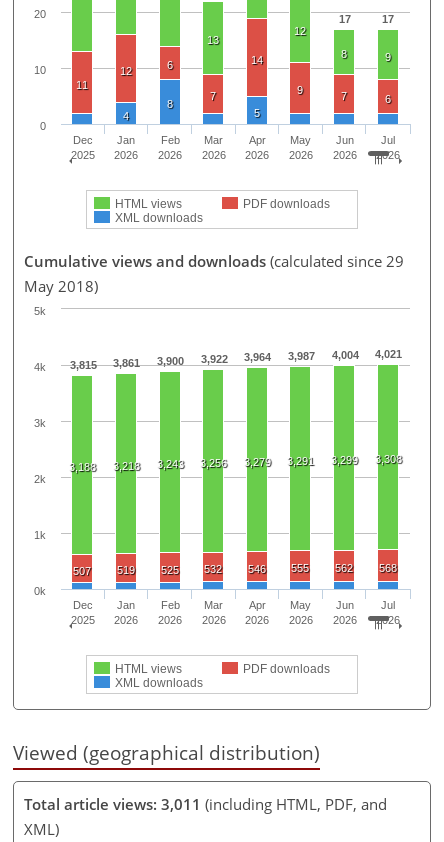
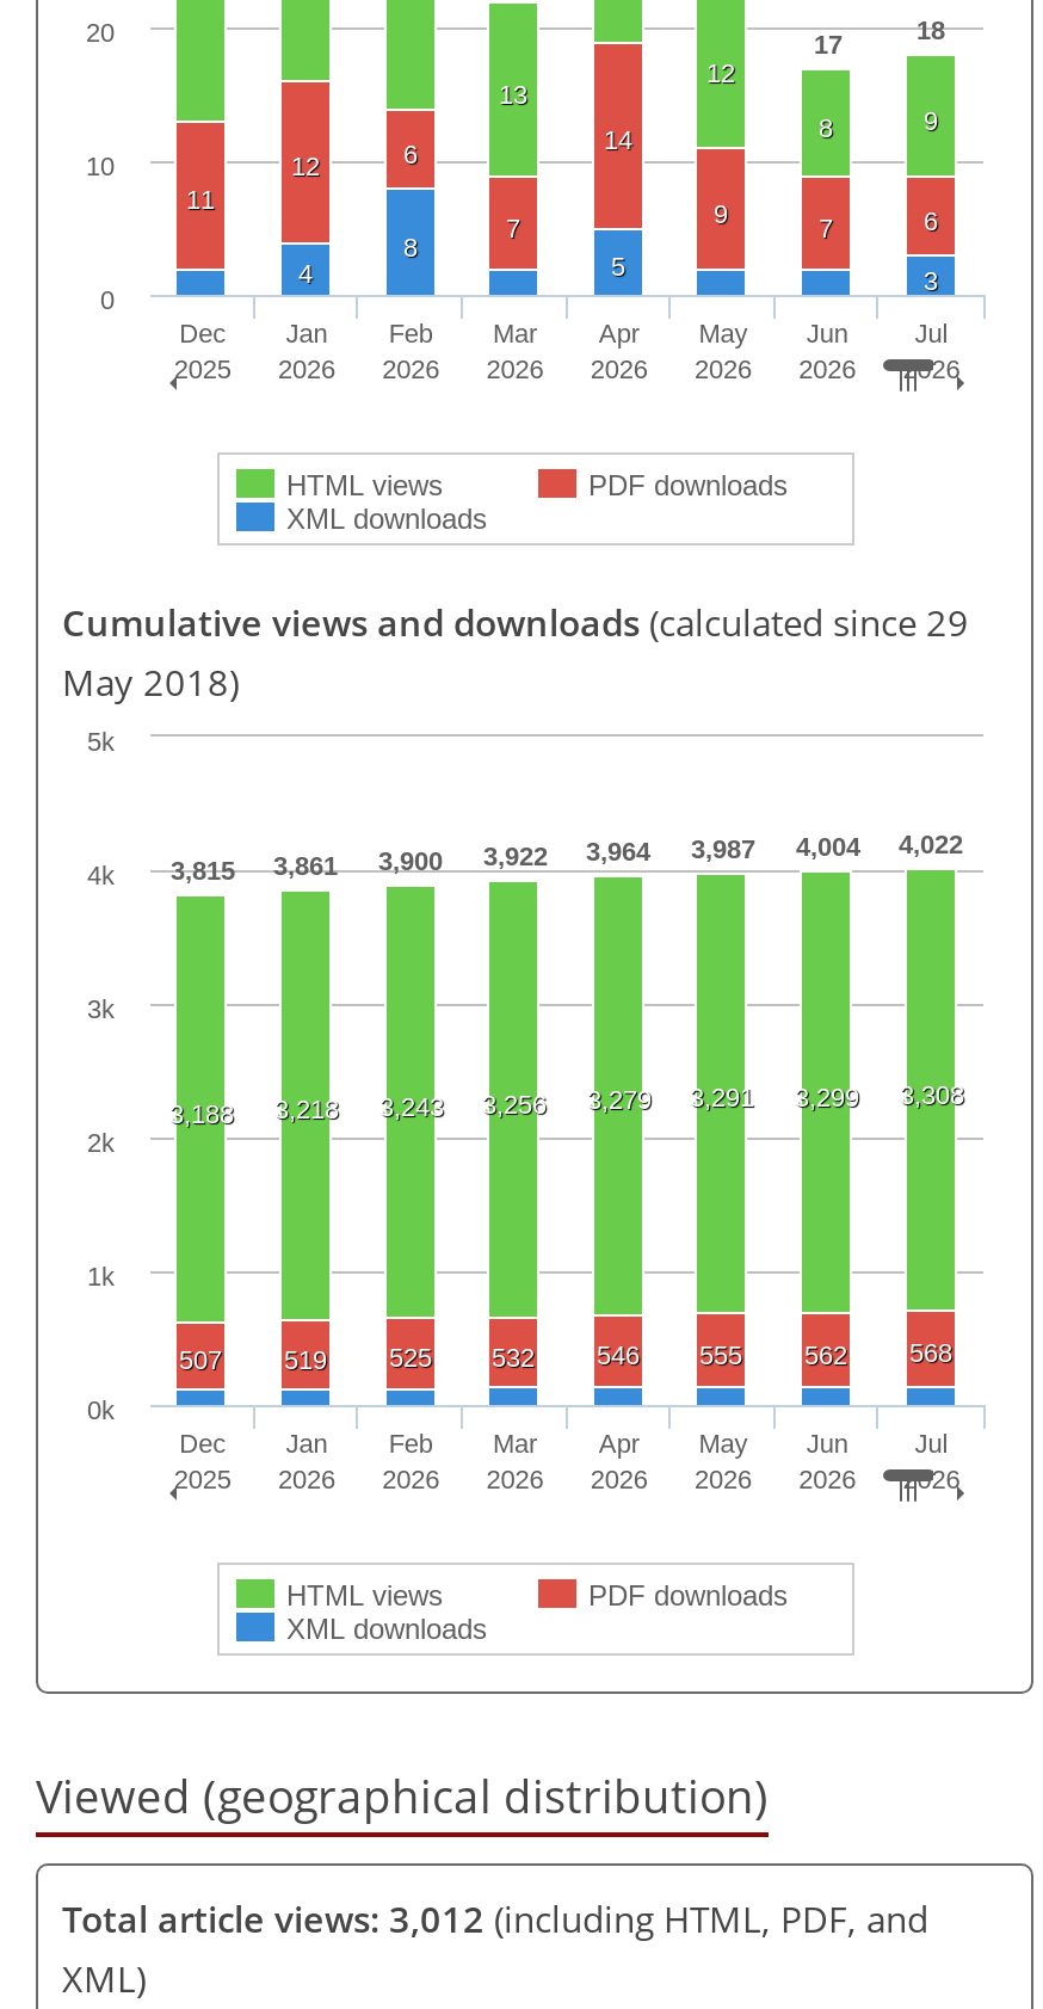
[382,12,394,24] 17 -> [917,15,945,45] 18
none -> [924,266,938,295] 3
[34,347,401,372] 4k 3,815 3,861 3,900 3,922 3,964 3,987 4,004 4,021 -> [87,829,963,889] 4k 3,815 3,861 3,900 3,922 3,964 3,987 4,004 4,022
[24,794,387,814] Total article views: 3,011 (including HTML, PDF, and -> [62,1894,928,1942] Total article views: 3,012 (including HTML, PDF, and

